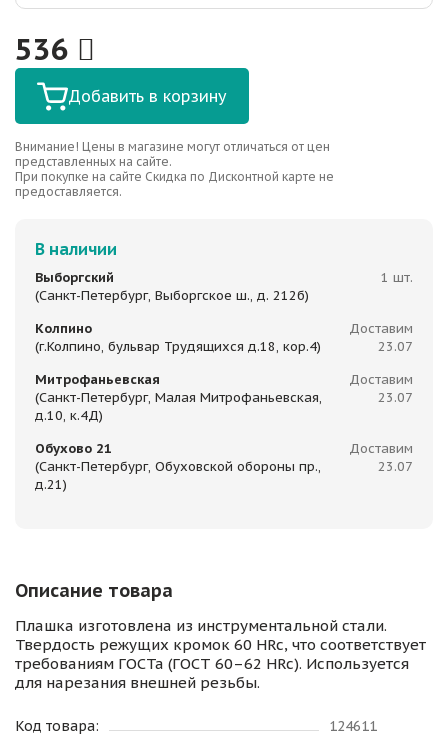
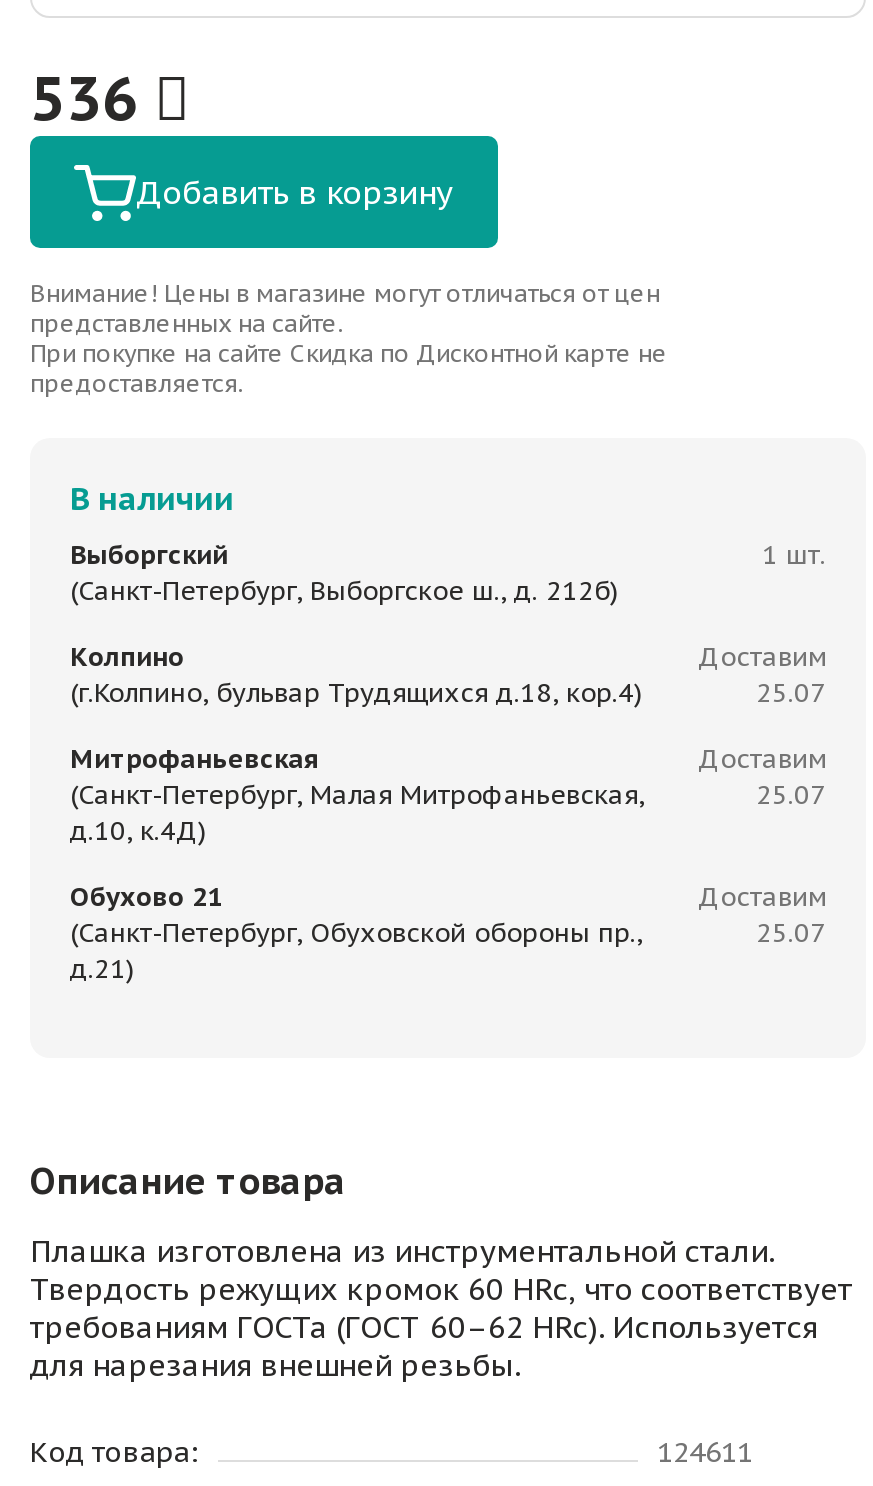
[378,338,413,355] 23.07 -> [756,676,826,710] 25.07
[378,389,413,406] 23.07 -> [756,778,826,812] 25.07
[378,458,413,475] 23.07 -> [756,916,826,950] 25.07

